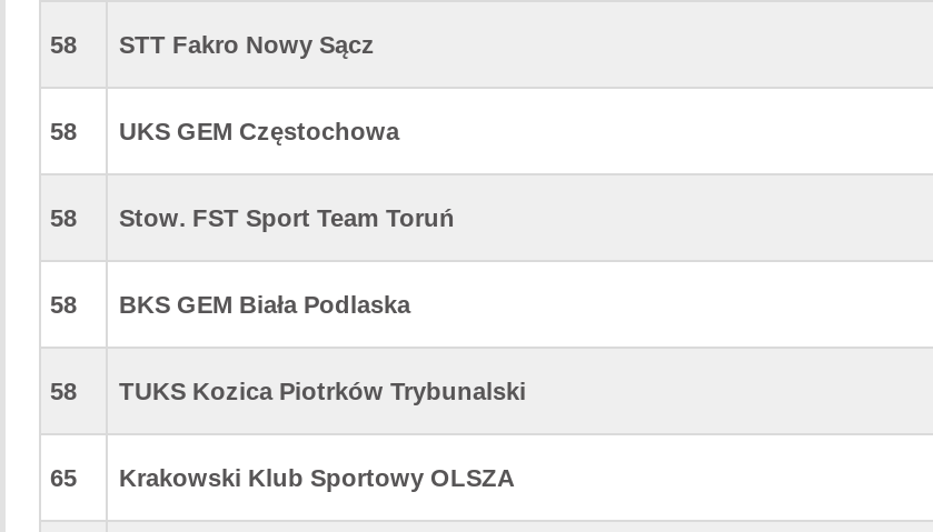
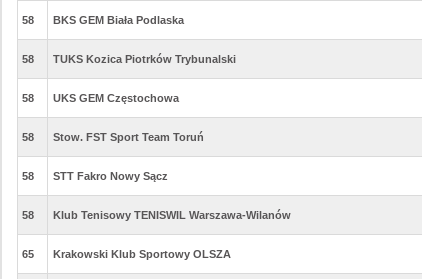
moved [119,31,375,58] -> [53,170,168,182]: STT Fakro Nowy Sącz
none -> [22,53,34,65] 58
moved [119,291,410,318] -> [53,14,184,26]: BKS GEM Biała Podlaska
moved [119,378,526,404] -> [53,53,236,65]: TUKS Kozica Piotrków Trybunalski
none -> [53,209,291,221] Klub Tenisowy TENISWIL Warszawa-Wilanów

